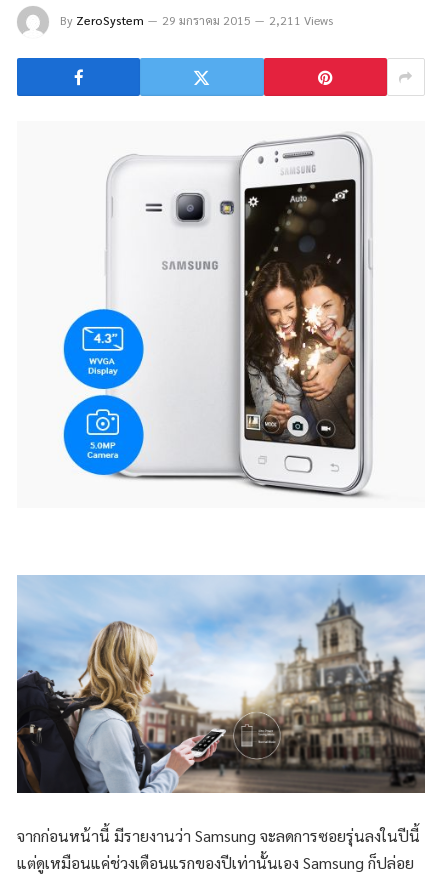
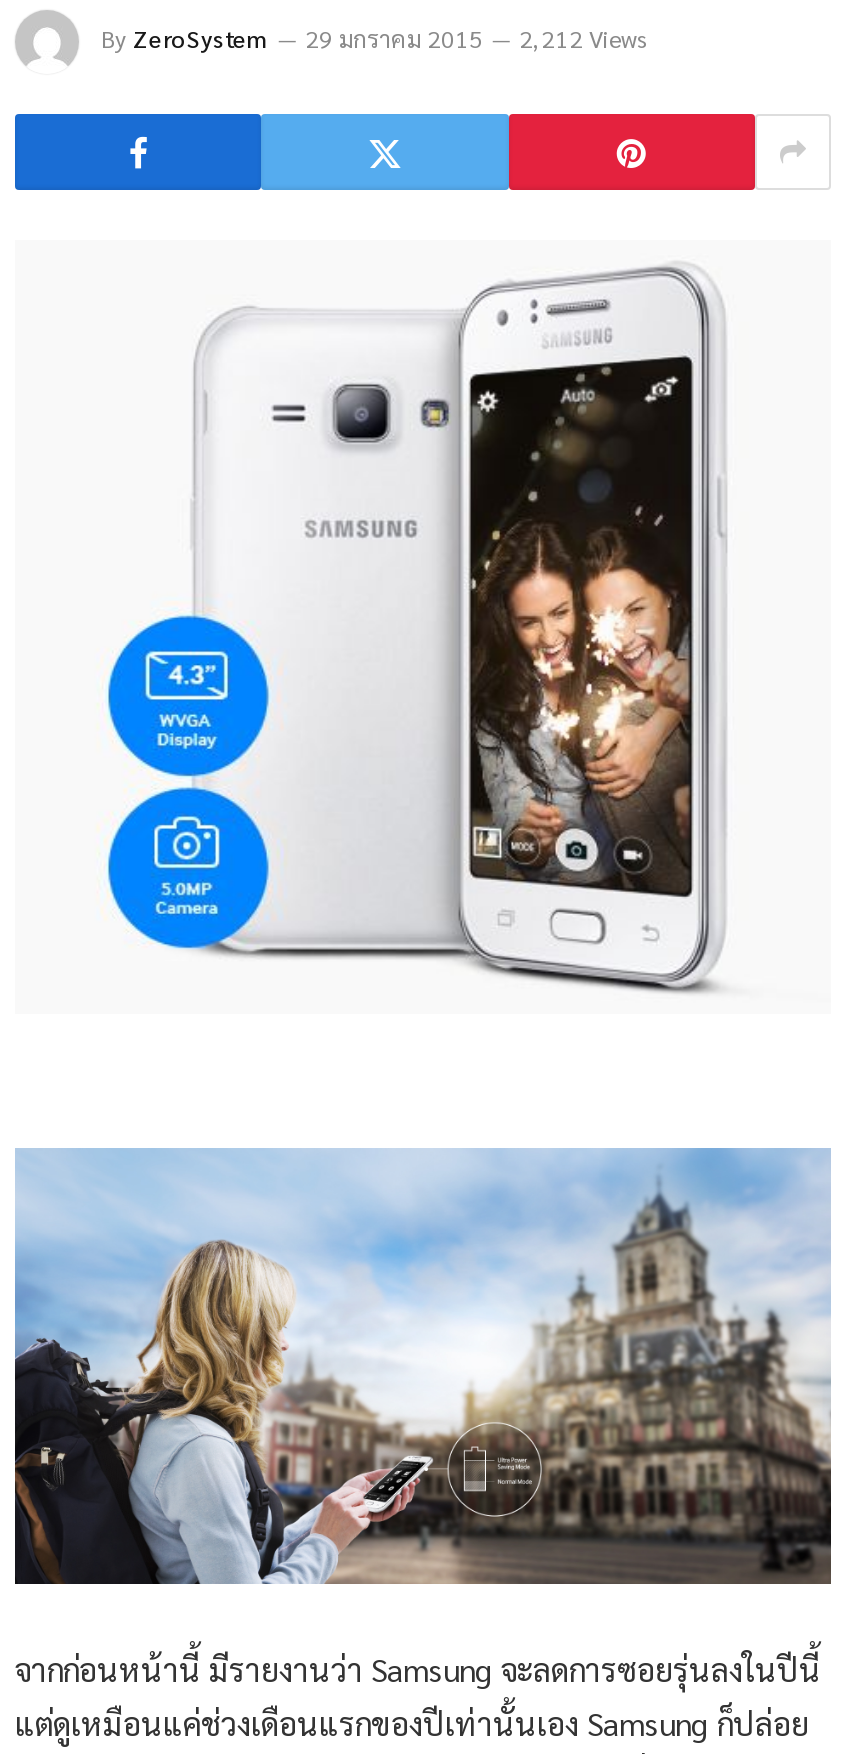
[60,12,333,28] By ZeroSystem 29 มกราคม 2015 2,211 Views -> [101,22,647,54] By ZeroSystem 29 มกราคม 2015 2,212 Views

